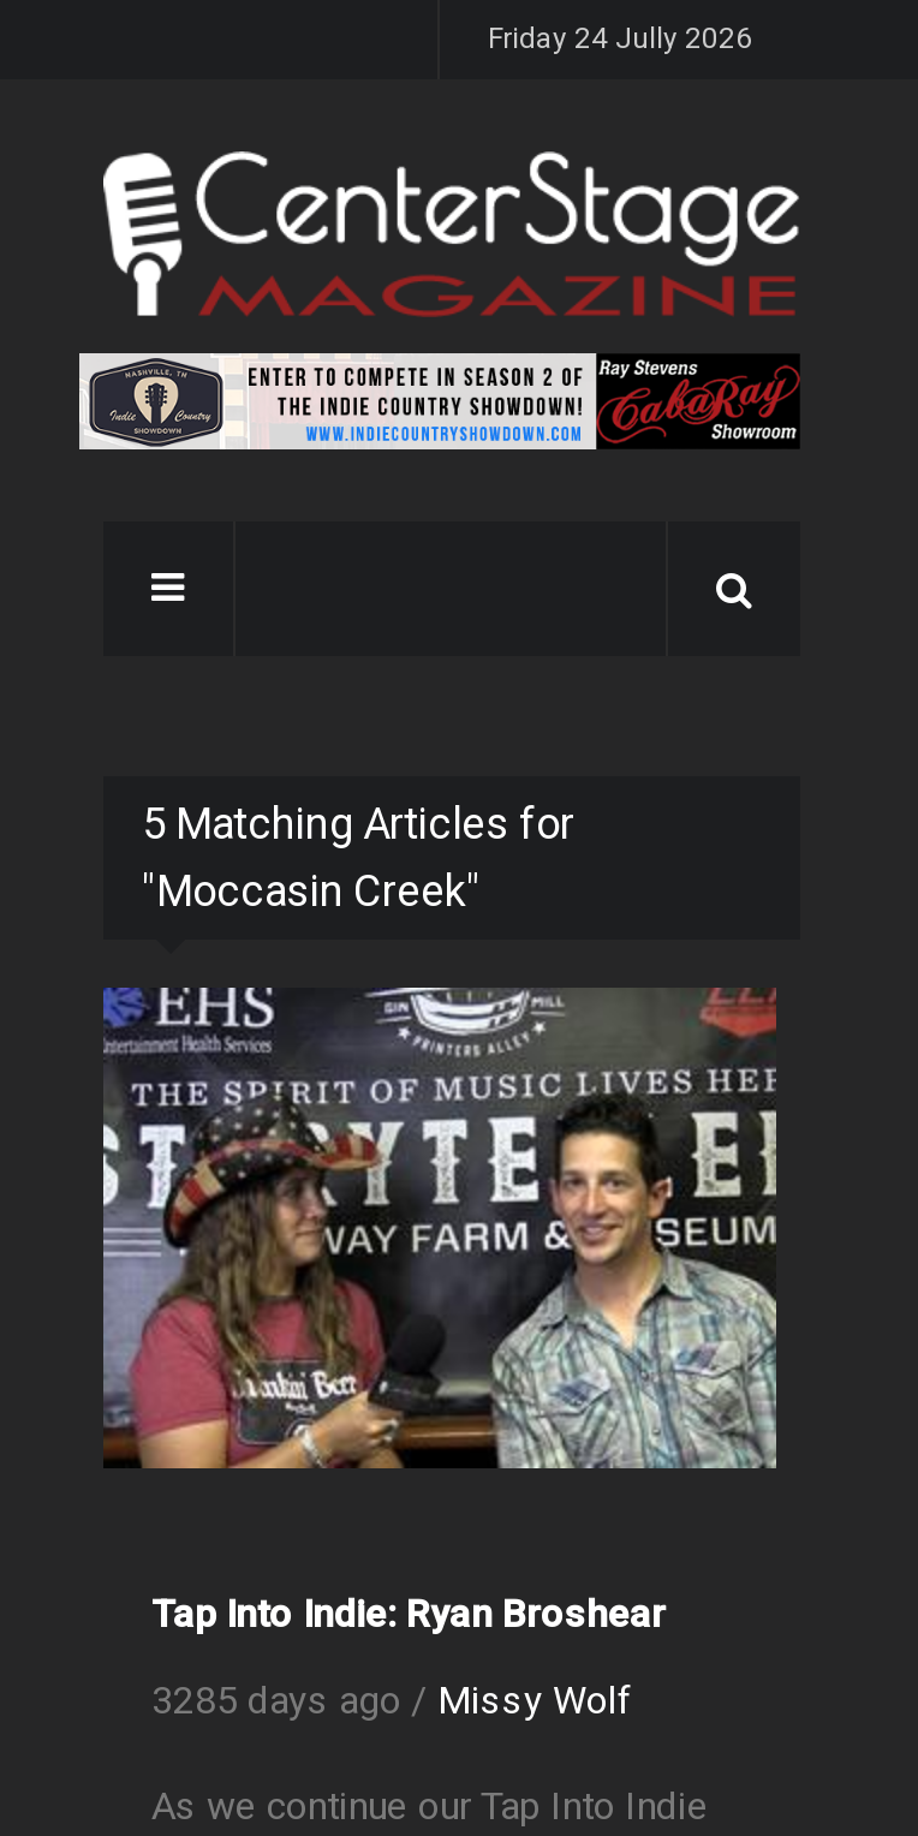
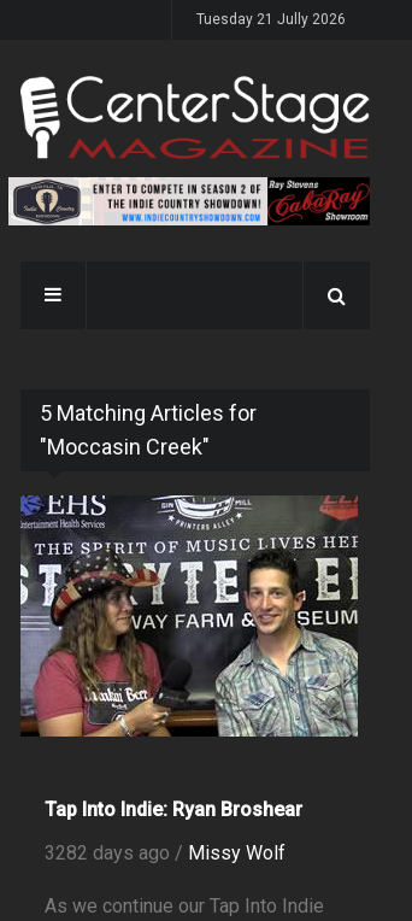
[488,22,752,55] Friday 24 Jully 2026 -> [196,11,346,28] Tuesday 21 Jully 2026
[151,1678,632,1724] 3285 days ago / Missy Wolf -> [45,842,286,865] 3282 days ago / Missy Wolf

